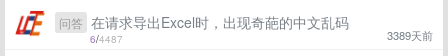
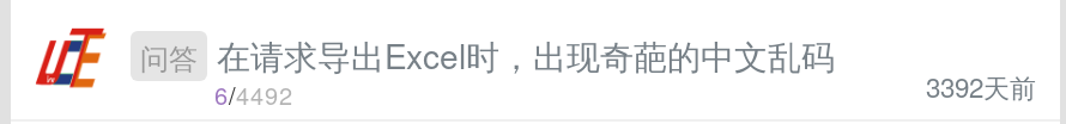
[90,32,123,46] 6 /4487 -> [214,78,293,111] 6 /4492
[387,27,433,43] 3389天前 -> [926,66,1036,104] 3392天前

